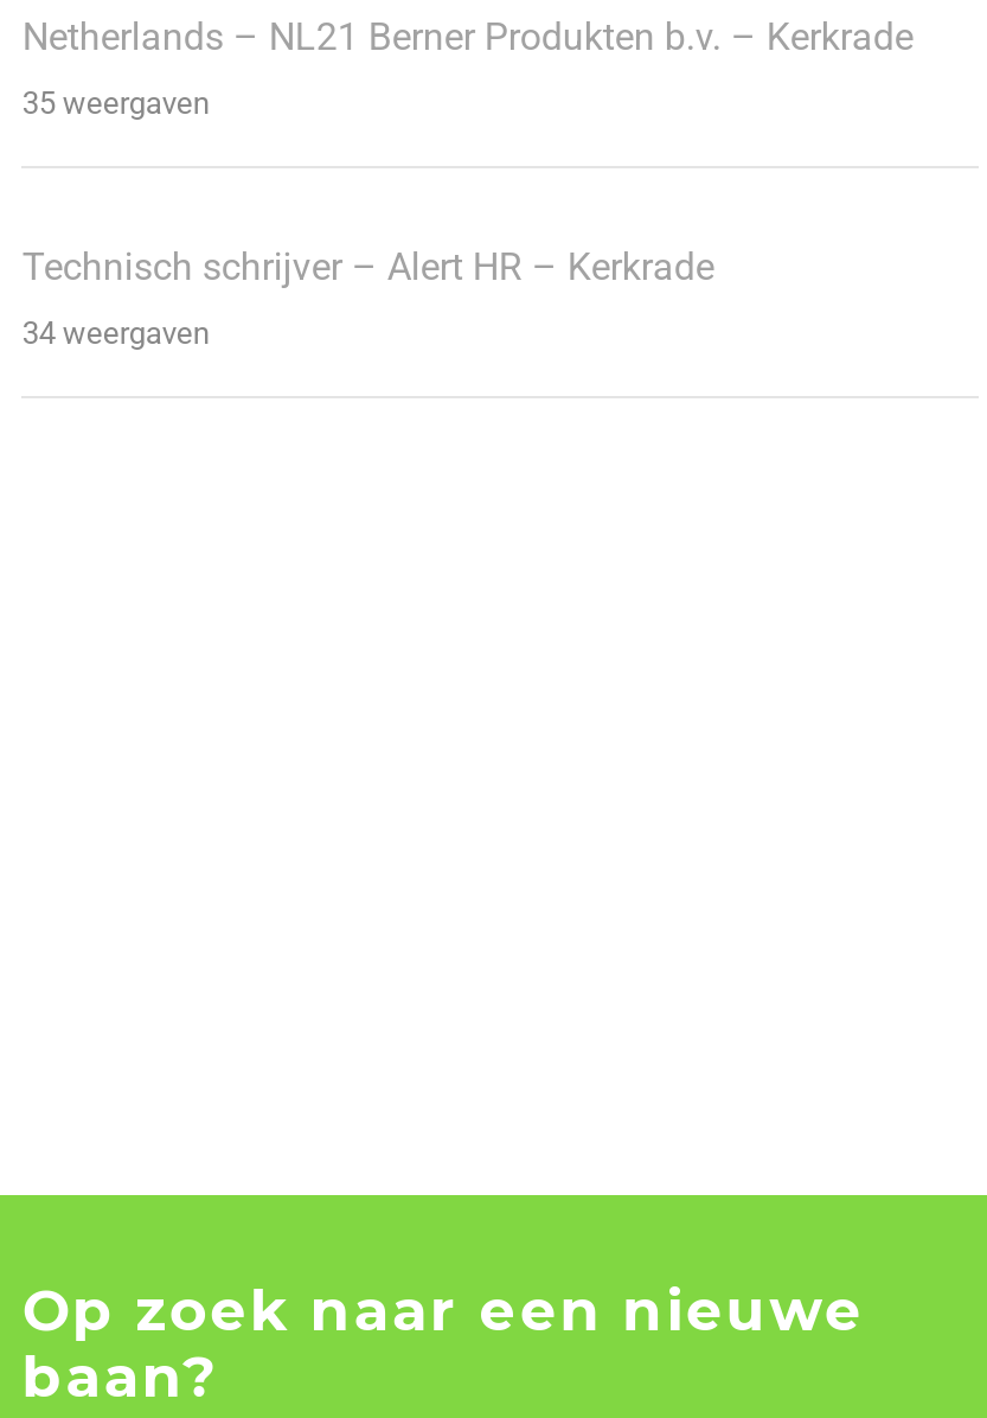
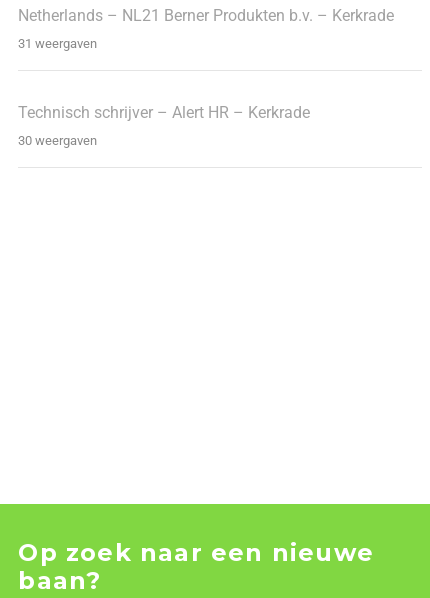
[22,85,209,121] 35 weergaven -> [18,36,97,51] 31 weergaven
[22,315,209,351] 34 weergaven -> [18,133,97,148] 30 weergaven

